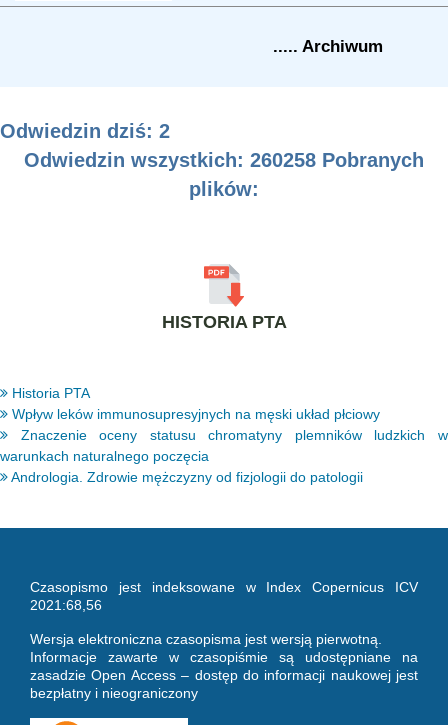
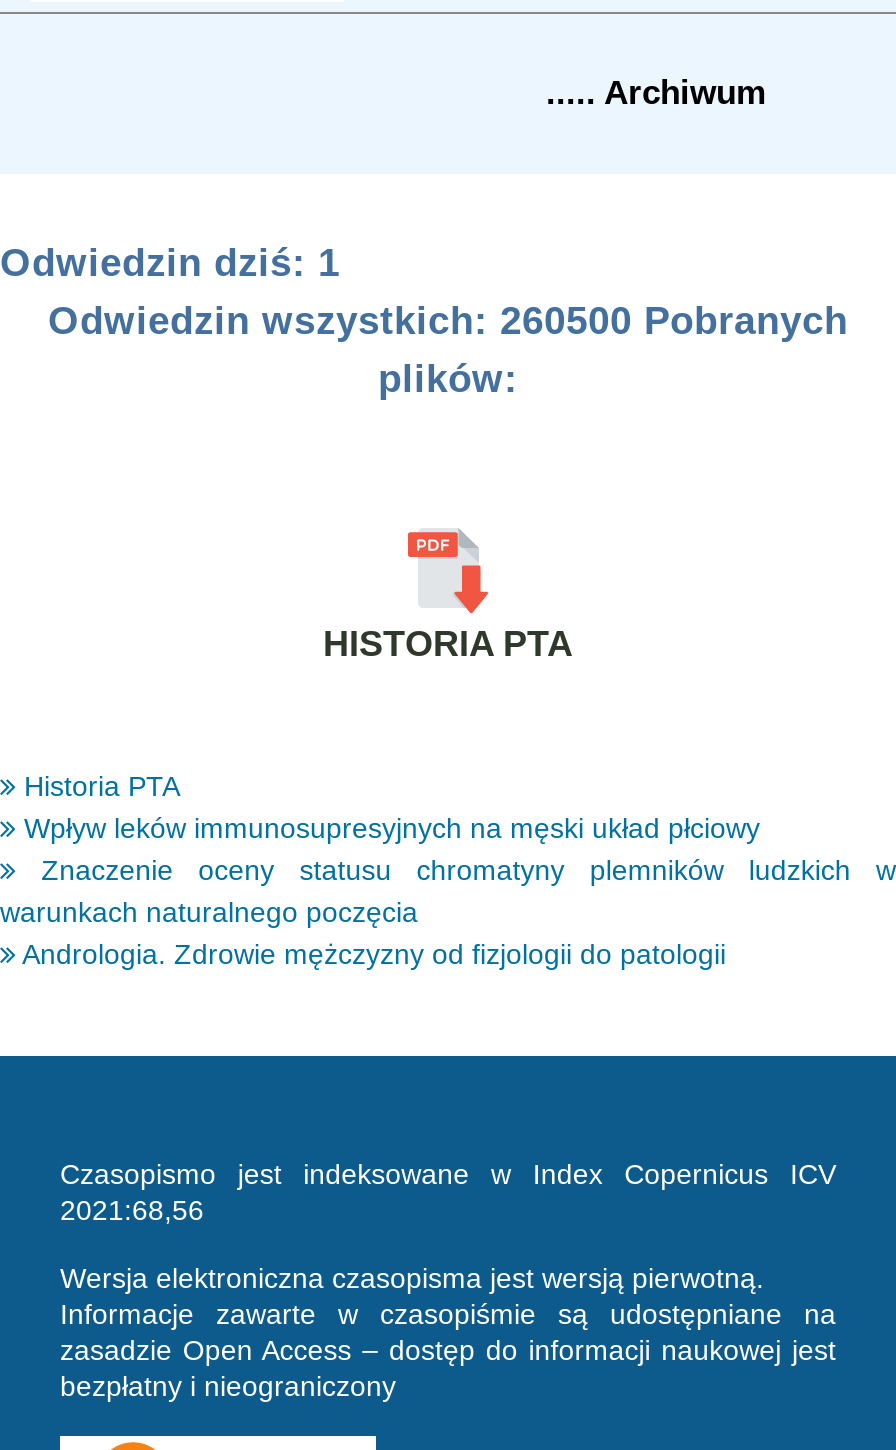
[0,120,170,142] Odwiedzin dziś: 2 -> [0,239,340,283] Odwiedzin dziś: 1
[24,149,424,171] Odwiedzin wszystkich: 260258 Pobranych -> [48,297,848,341] Odwiedzin wszystkich: 260500 Pobranych

